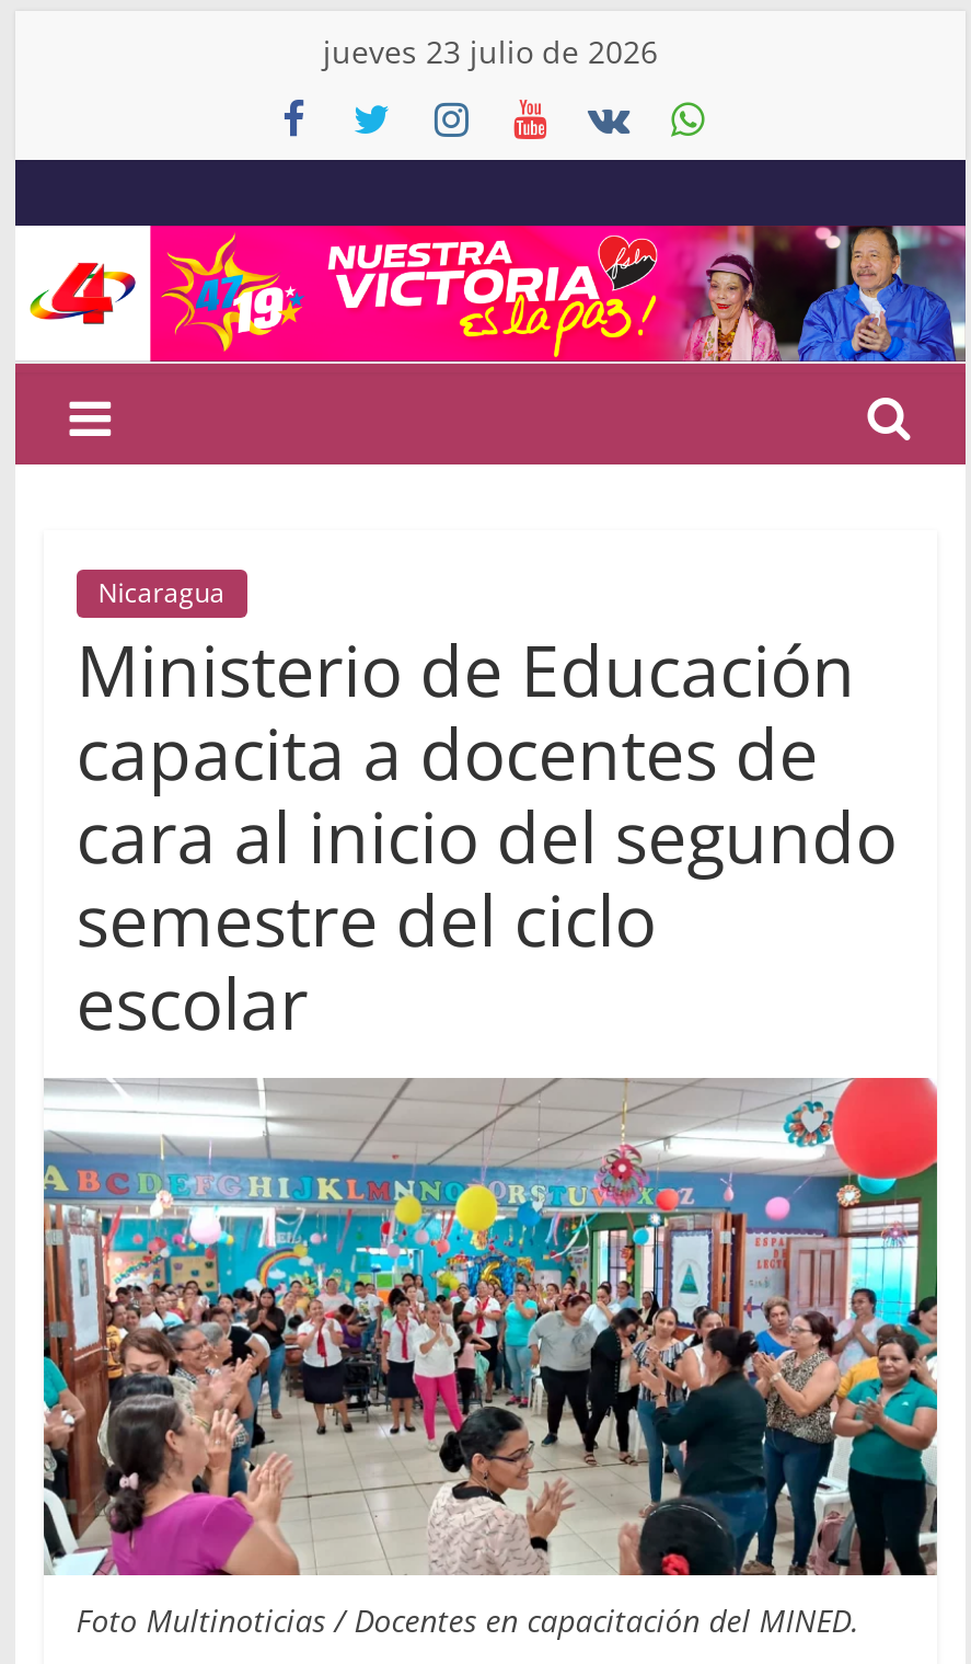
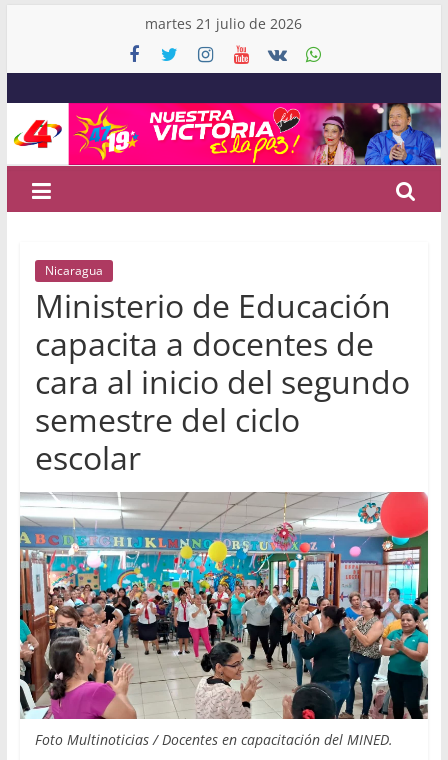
[323,31,658,72] jueves 23 julio de 2026 -> [145,14,302,33] martes 21 julio de 2026

